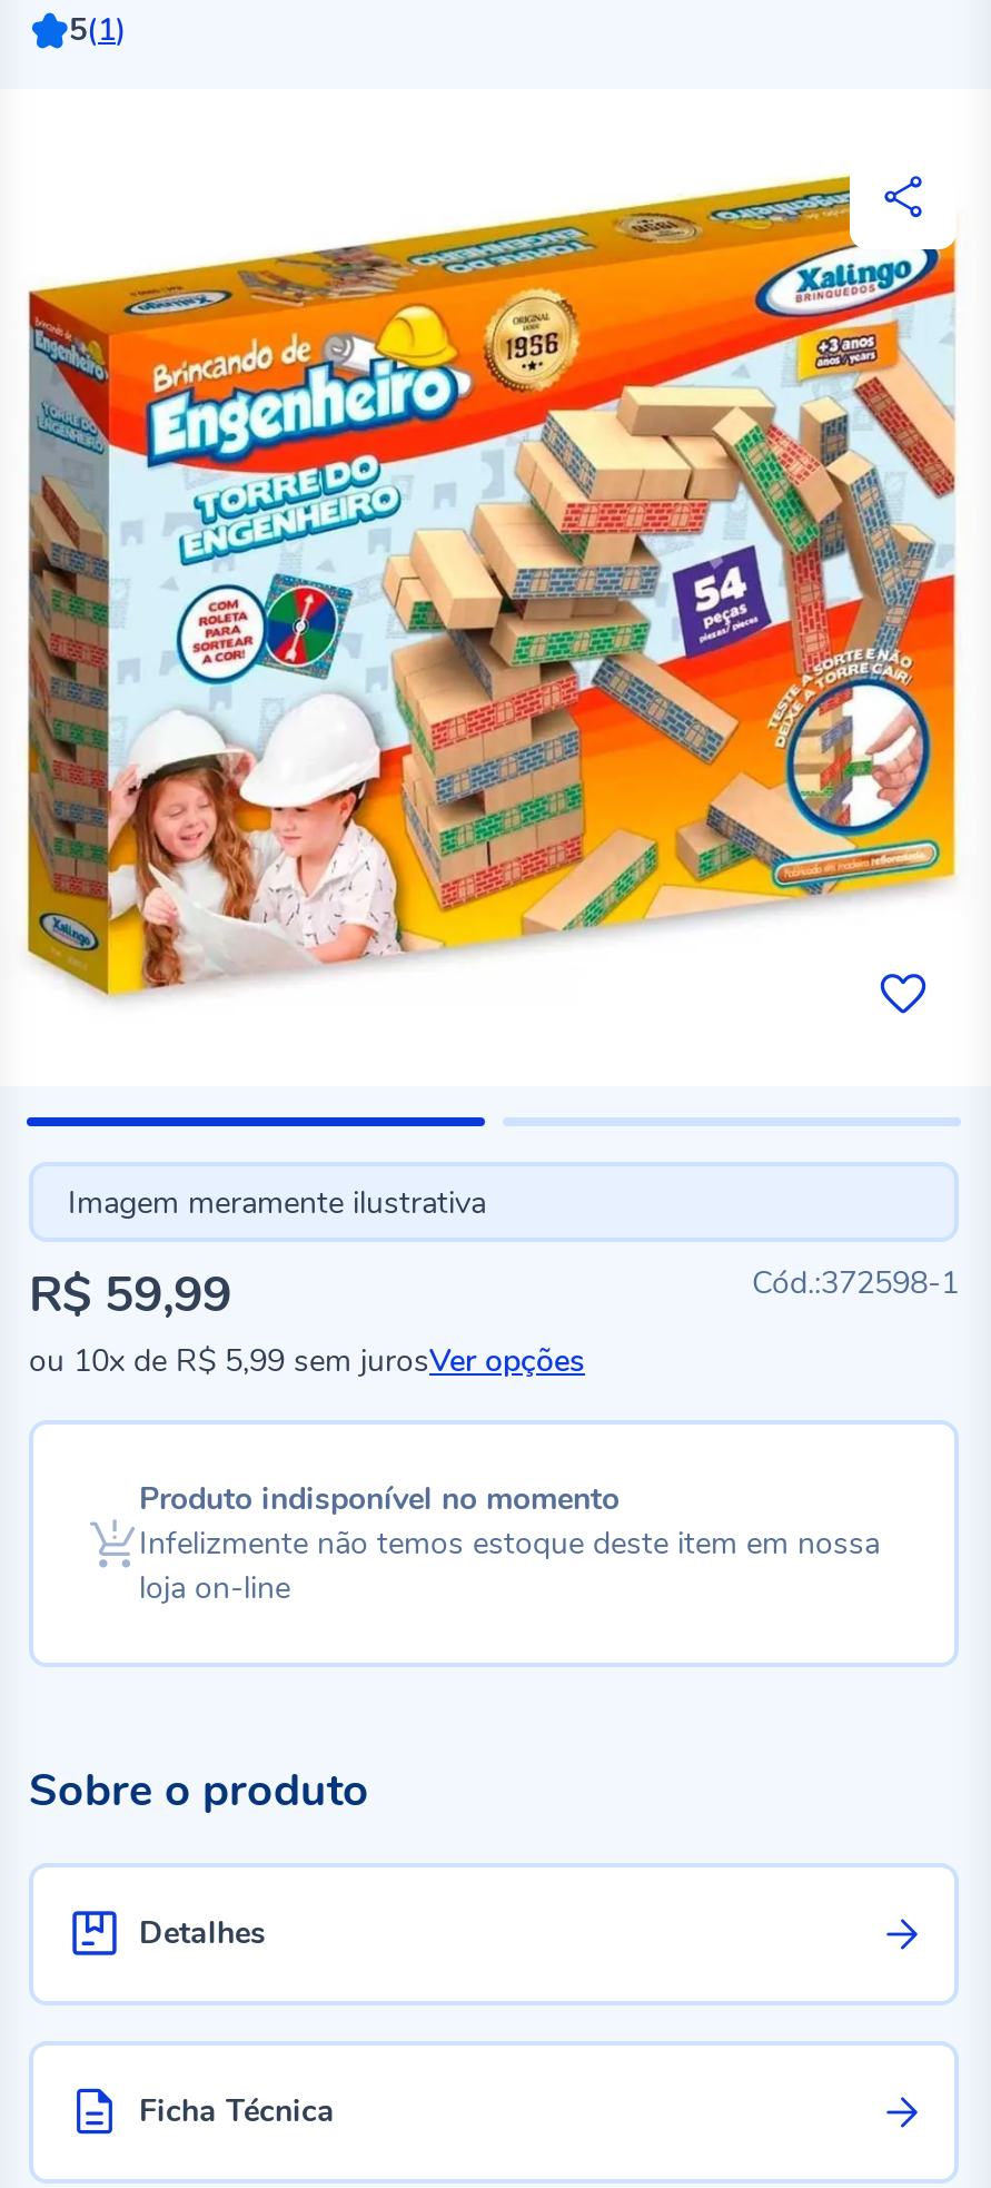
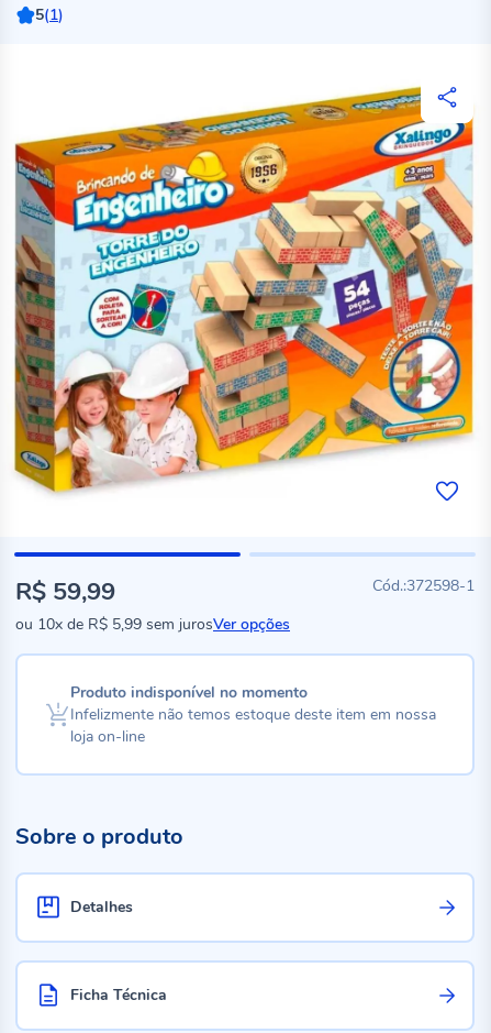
[68,1181,486,1223] Imagem meramente ilustrativa -> none

